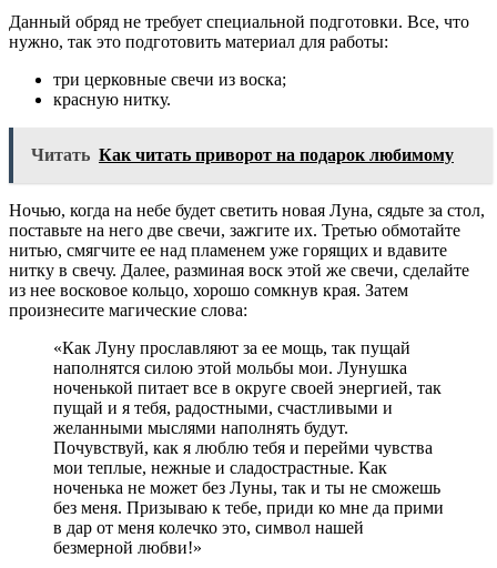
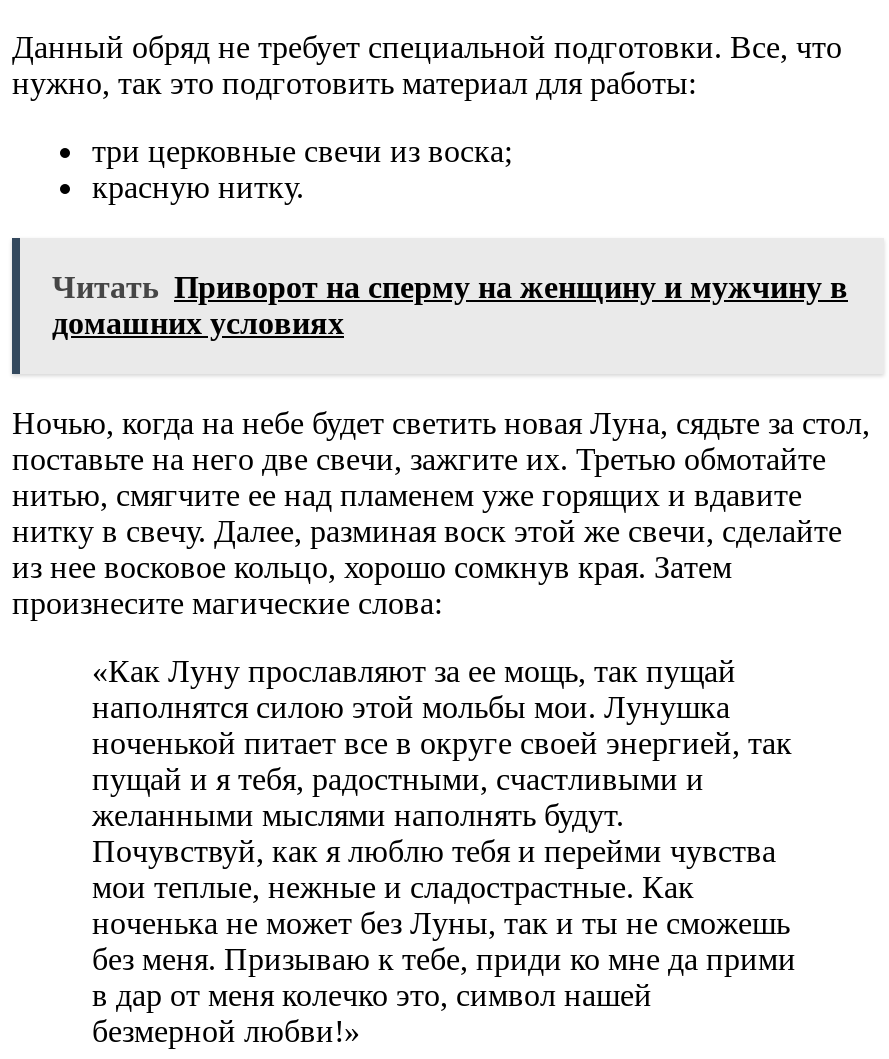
[31,146,454,165] Читать Как читать приворот на подарок любимому -> [52,271,848,341] Читать Приворот на сперму на женщину и мужчину в | домашних условиях

